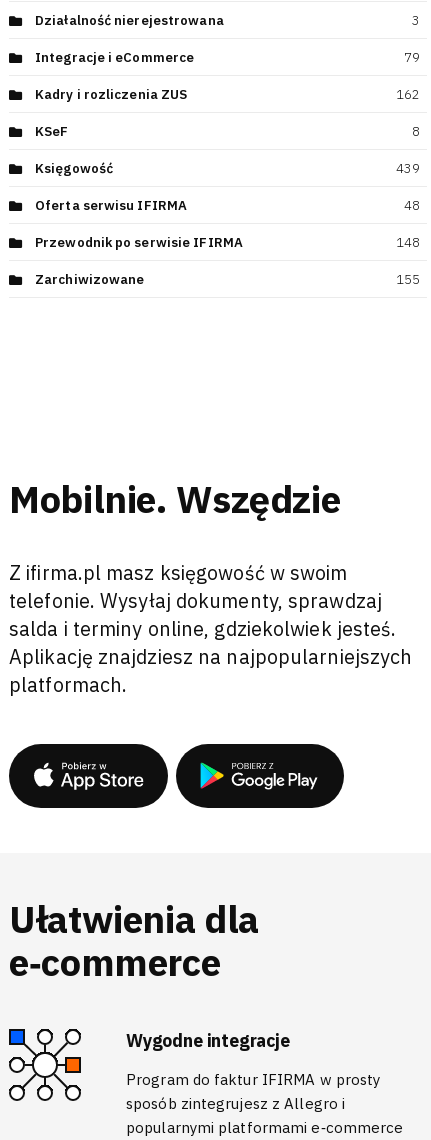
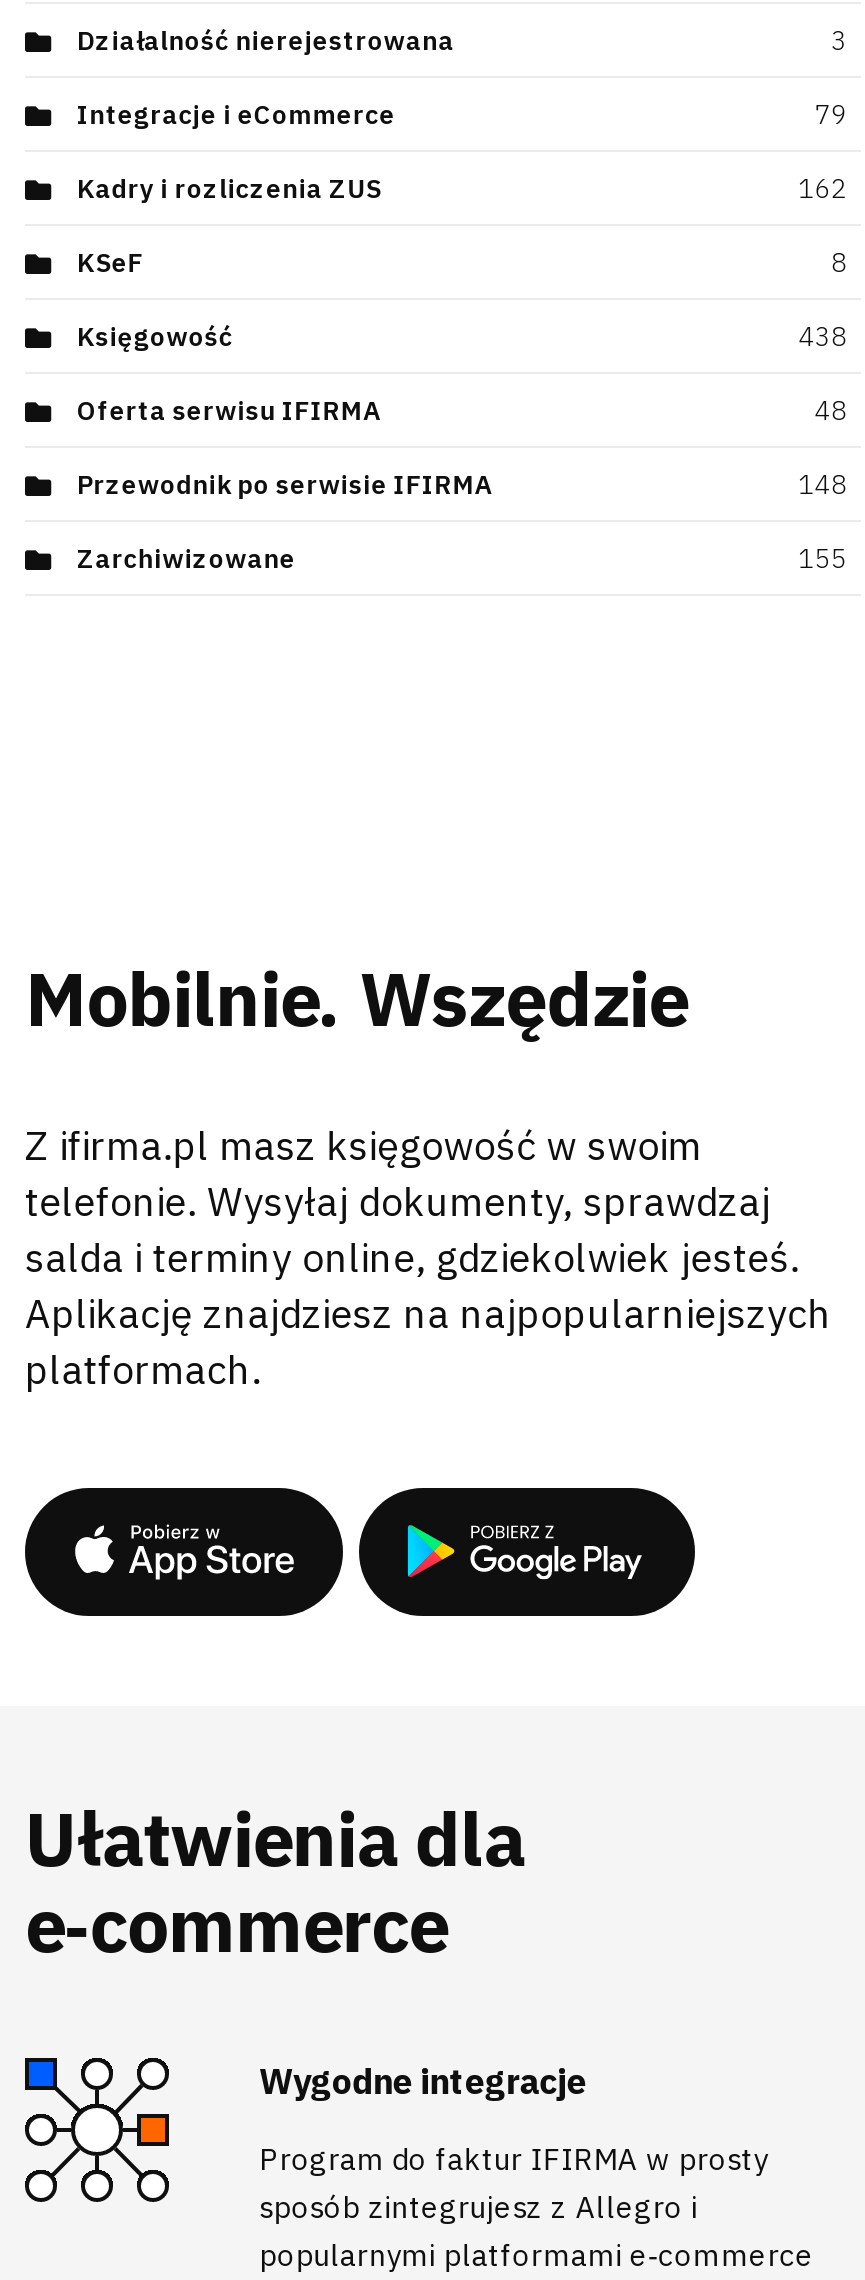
[396,160,420,177] 439 -> [798,320,847,354] 438

